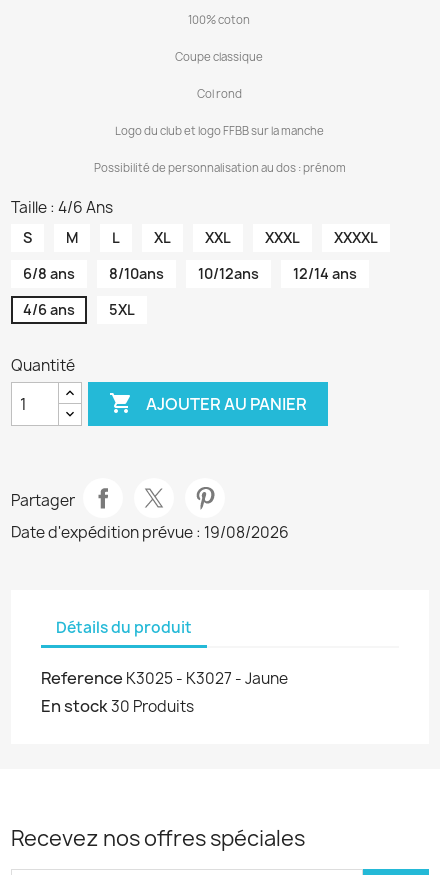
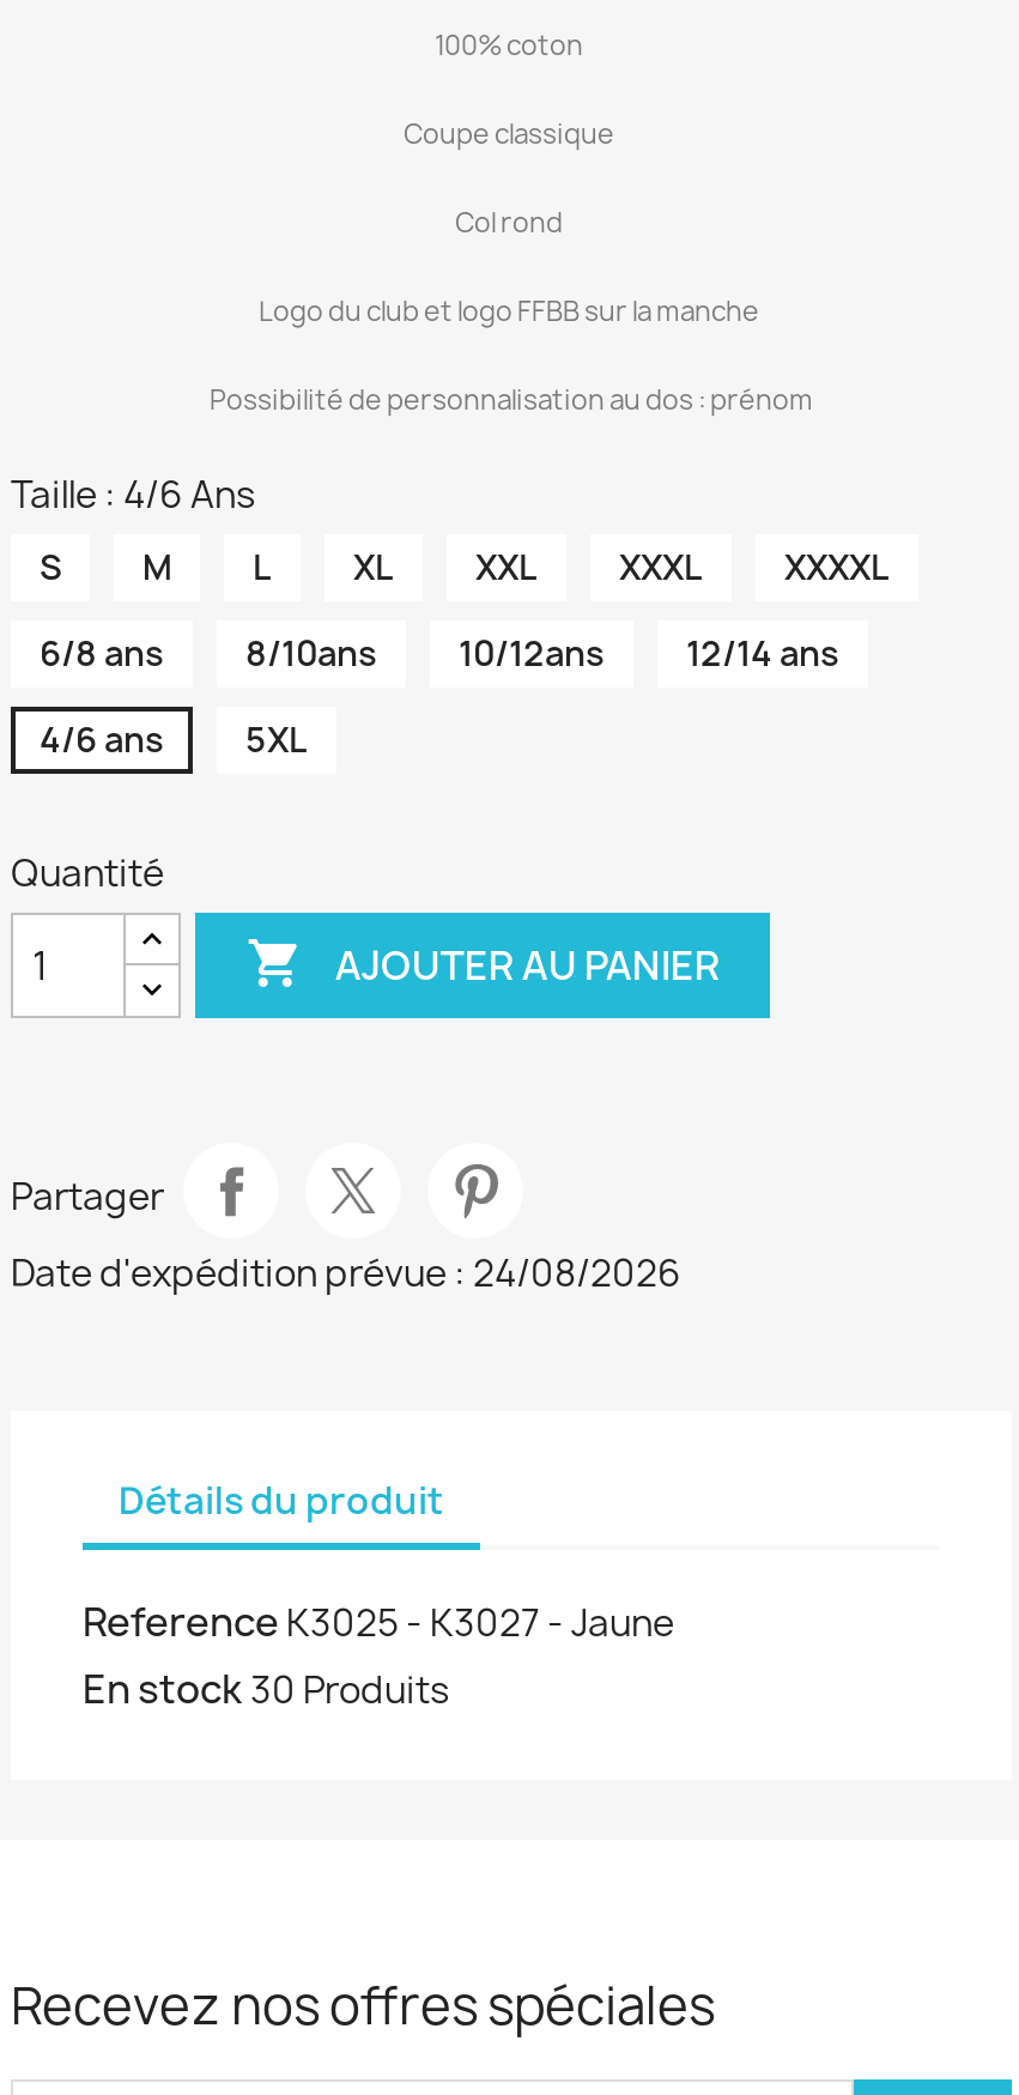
[11,522,289,543] Date d'expédition prévue : 19/08/2026 -> [11,1248,681,1298] Date d'expédition prévue : 24/08/2026

